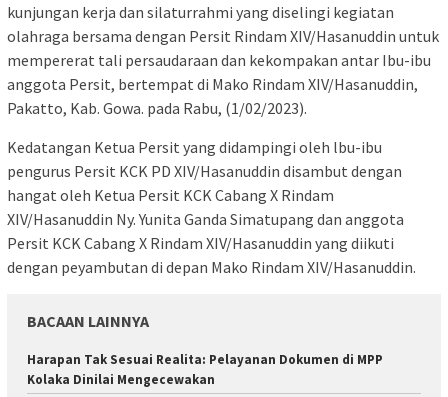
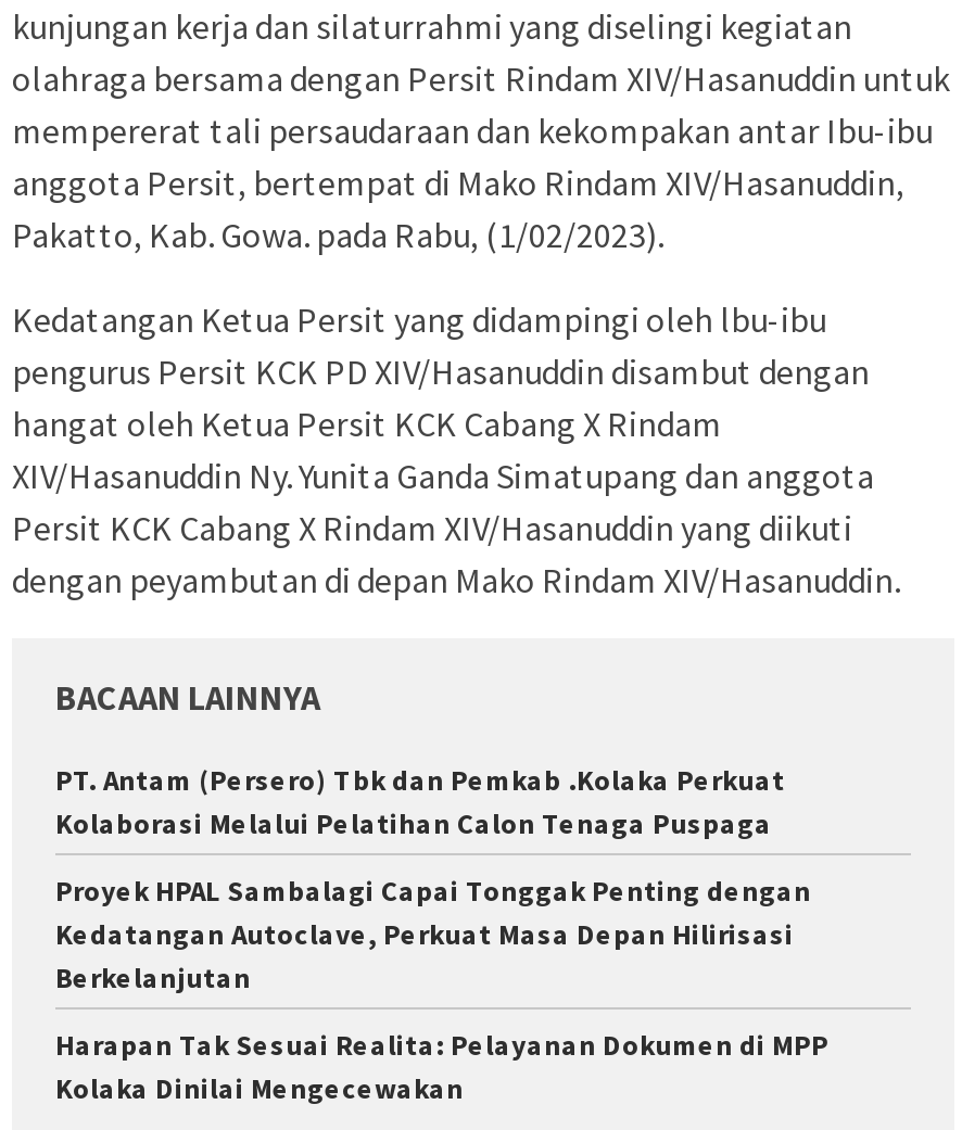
none -> [55,763,811,997] PT. Antam (Persero) Tbk dan Pemkab .Kolaka Perkuat | Kolaborasi Melalui Pelatihan Calon Tenaga Puspaga | Proyek HPAL Sambalagi Capai Tonggak Penting dengan | Kedatangan Autoclave, Perkuat Masa Depan Hilirisasi | Berkelanjutan

